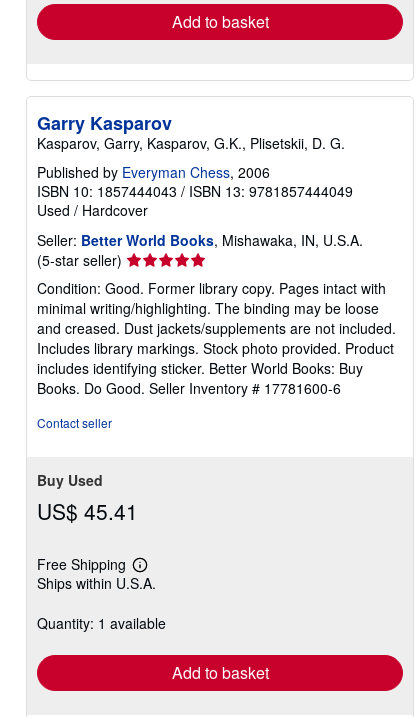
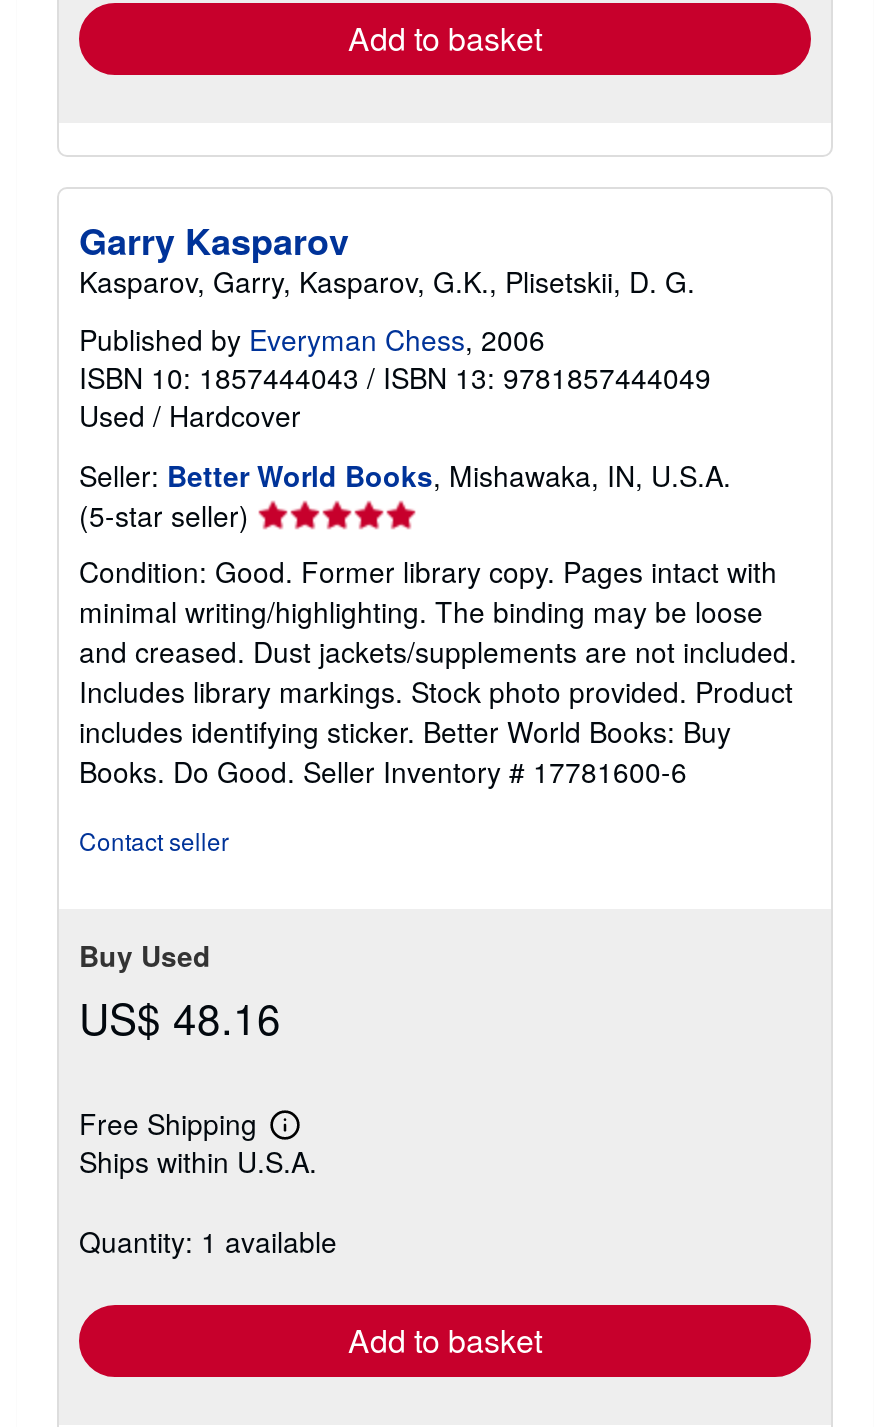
[37,496,138,526] US$ 45.41 -> [79,987,281,1047] US$ 48.16

